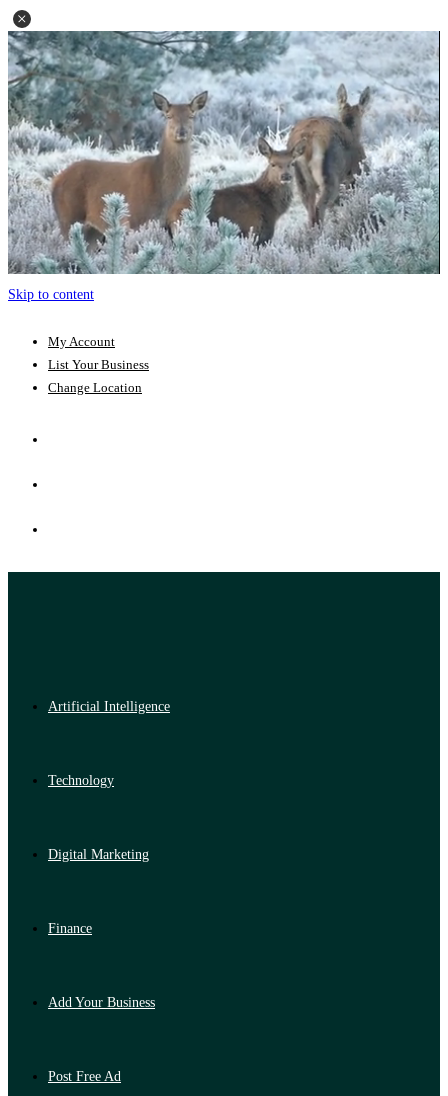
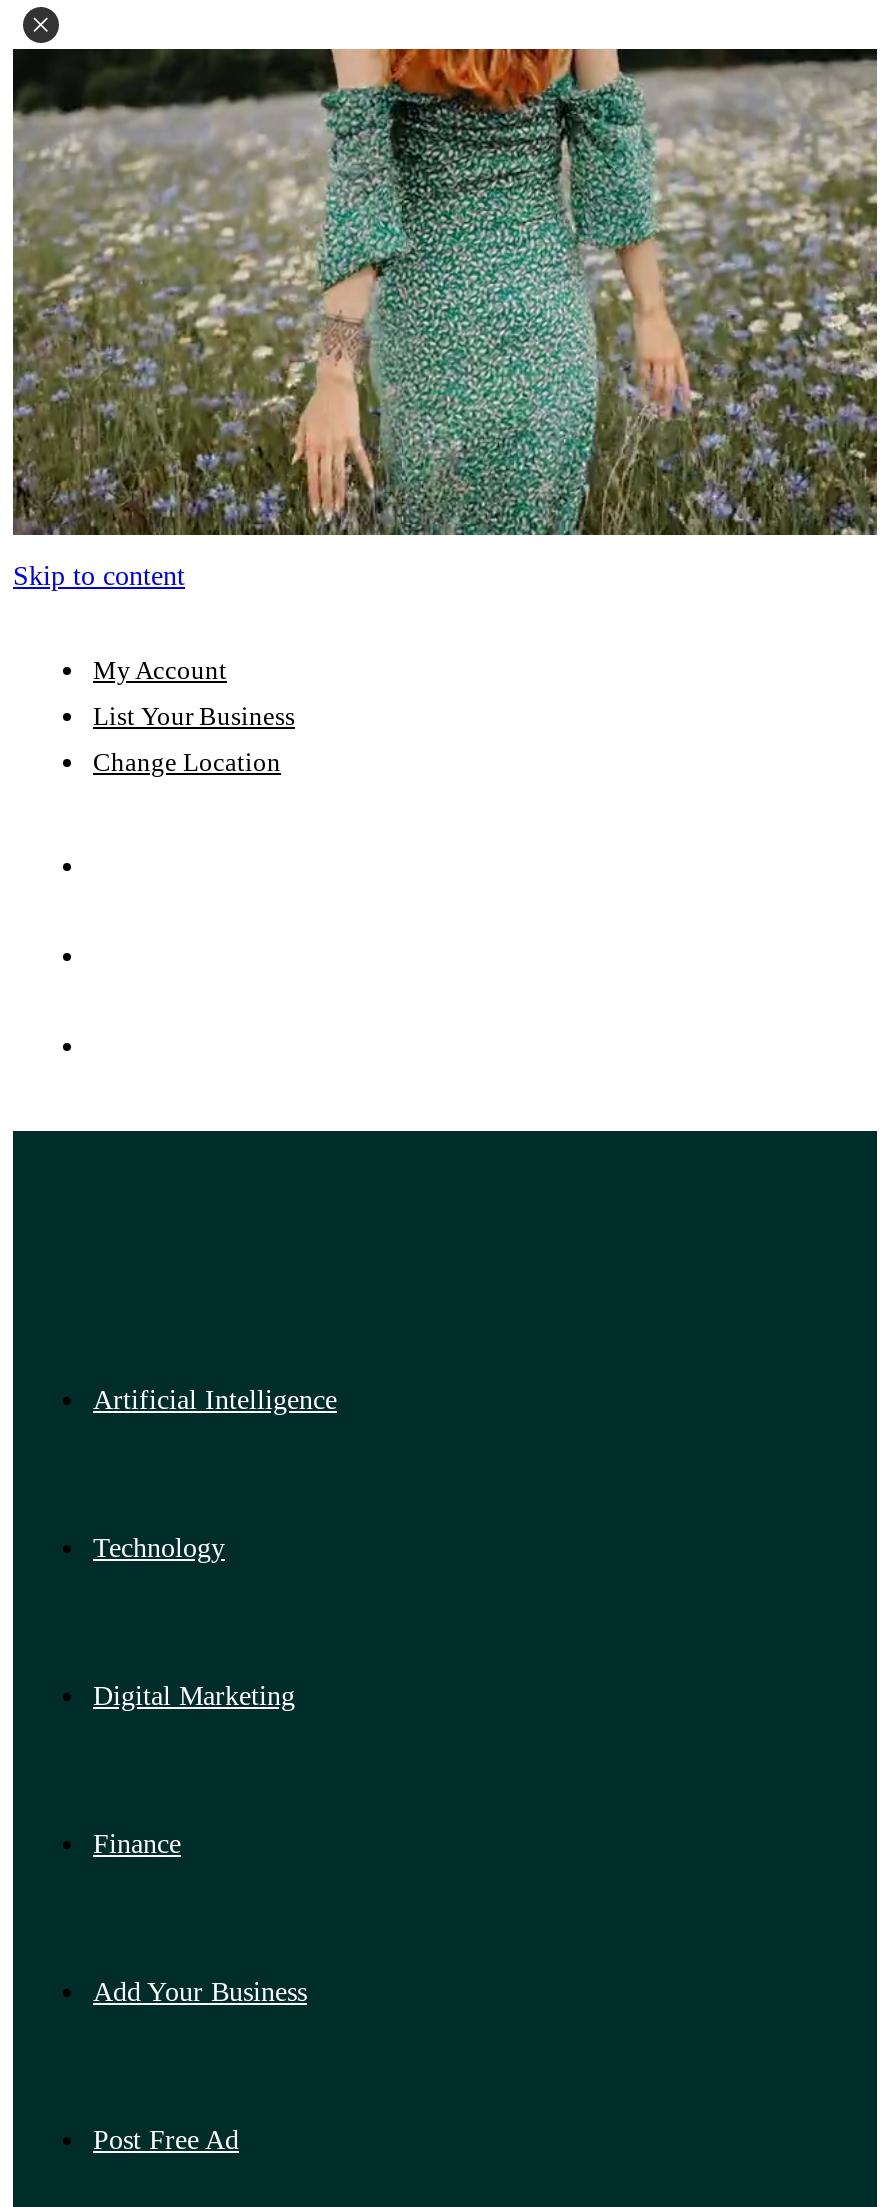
[7,30,441,275] [image] -> [13,47,879,537] [image]

